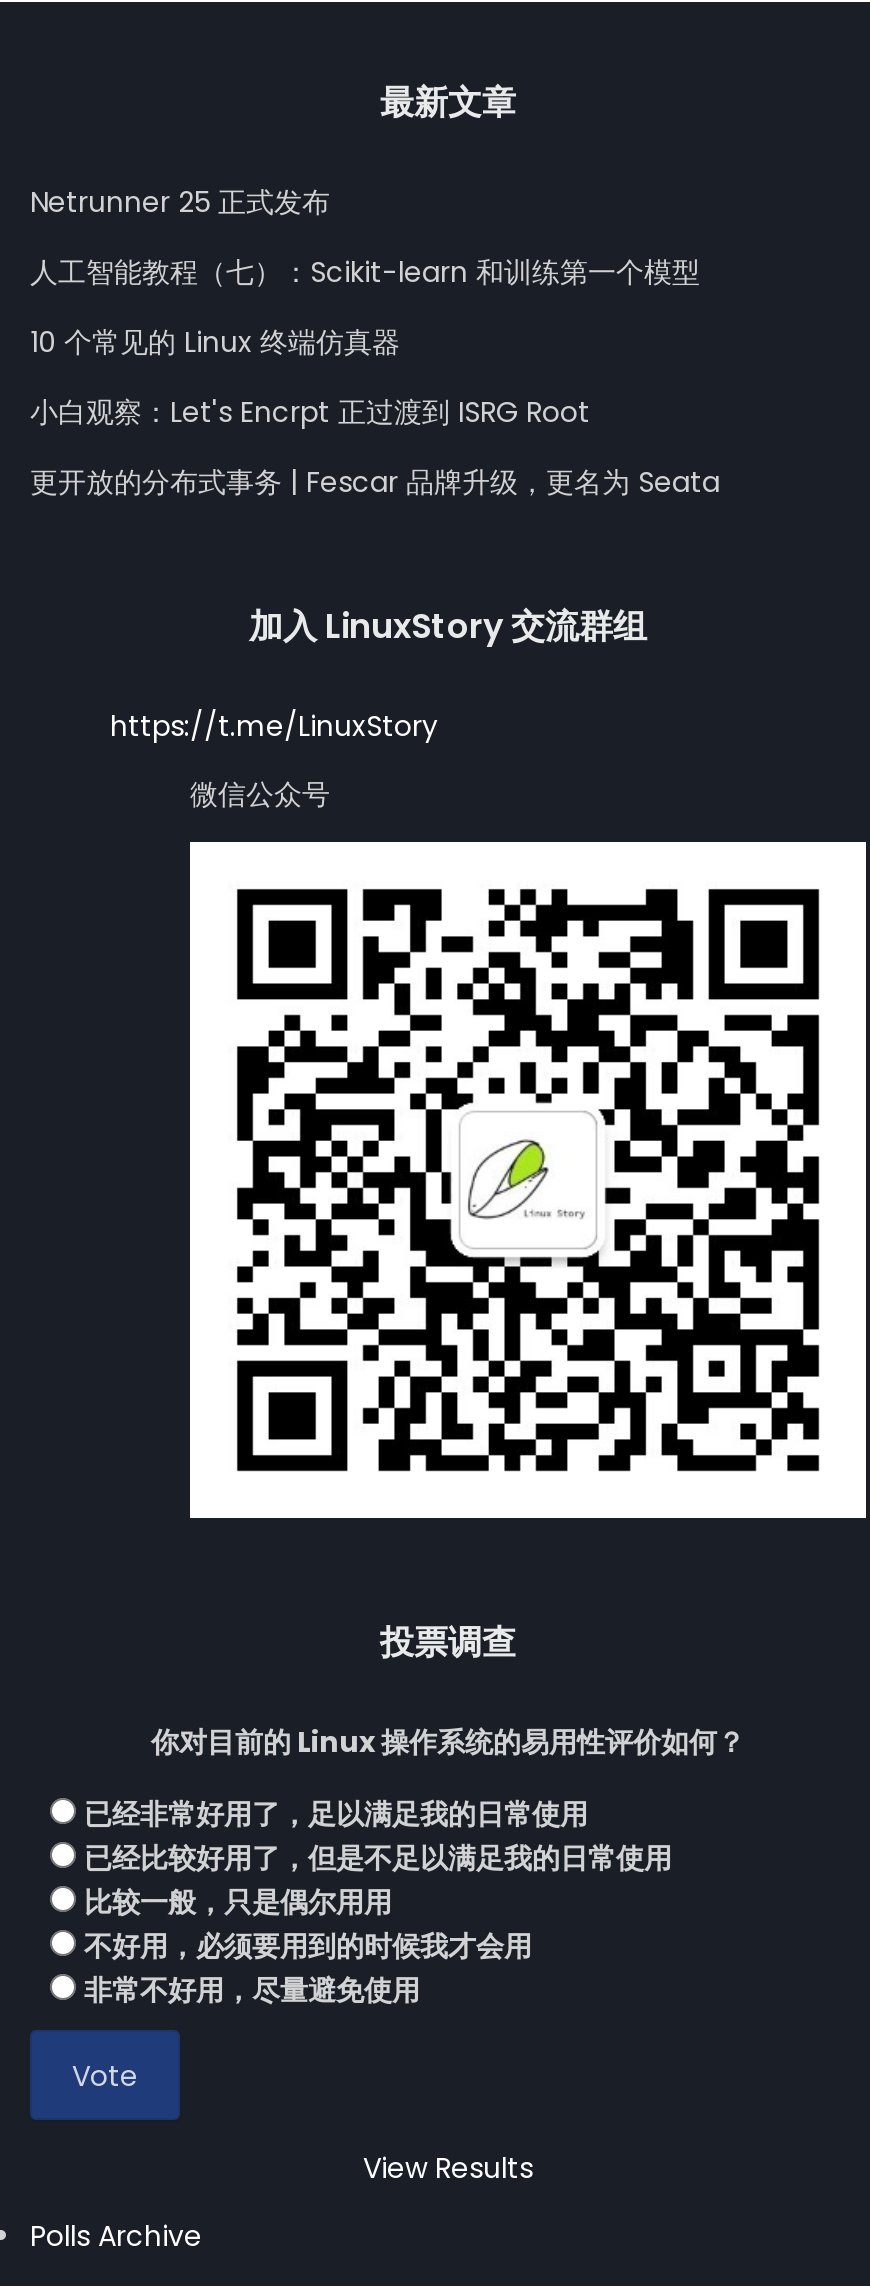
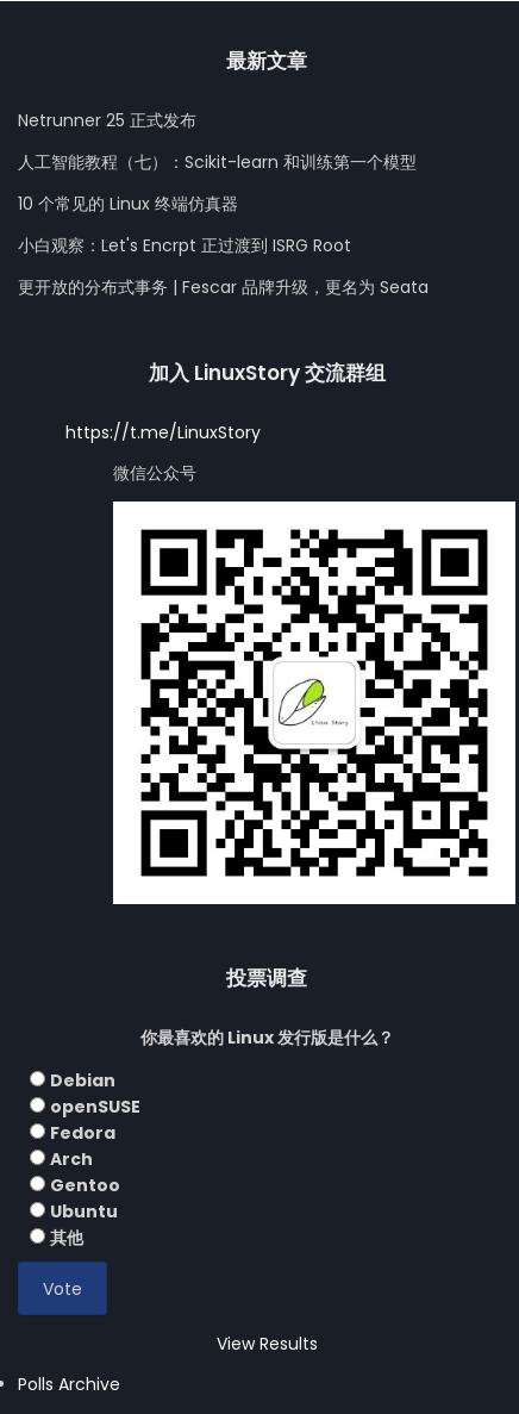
[151,1723,745,1763] 你对目前的 Linux 操作系统的易用性评价如何？ -> [140,1026,393,1050] 你最喜欢的 Linux 发行版是什么？
[84,1795,672,2011] 已经非常好用了，足以满足我的日常使用 | 已经比较好用了，但是不足以满足我的日常使用 | 比较一般，只是偶尔用用 | 不好用，必须要用到的时候我才会用 | 非常不好用，尽量避免使用 -> [50,1069,140,1250] Debian | openSUSE | Fedora | Arch | Gentoo | Ubuntu | 其他

